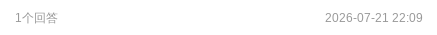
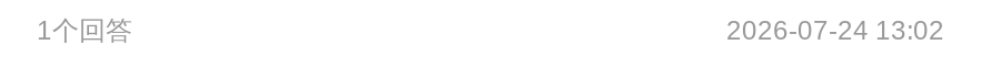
[325,11,423,25] 2026-07-21 22:09 -> [726,15,944,46] 2026-07-24 13:02

